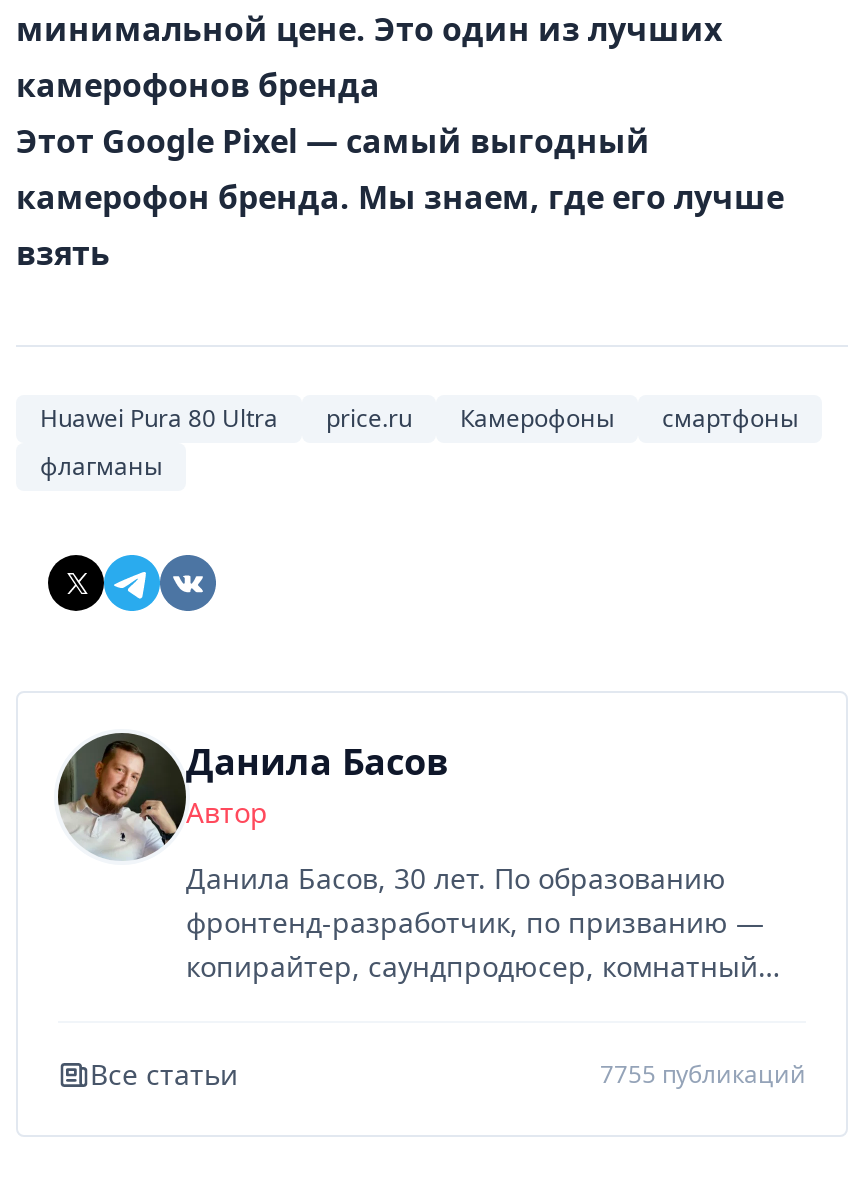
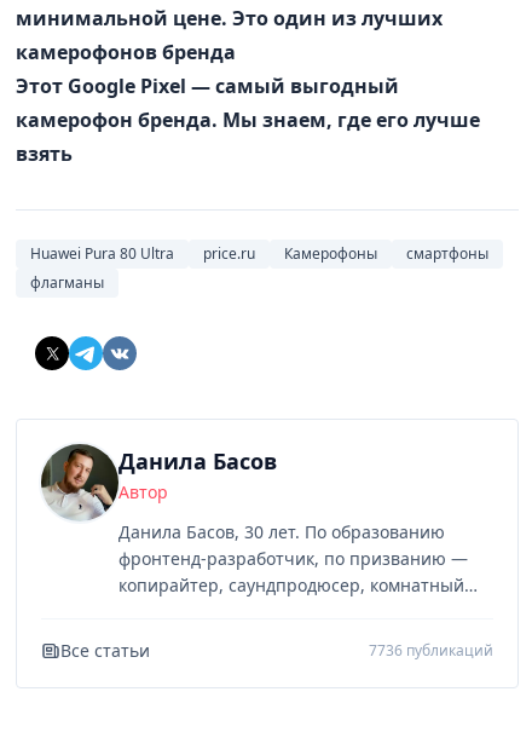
[600,1058,806,1092] 7755 публикаций -> [369,640,493,660] 7736 публикаций

